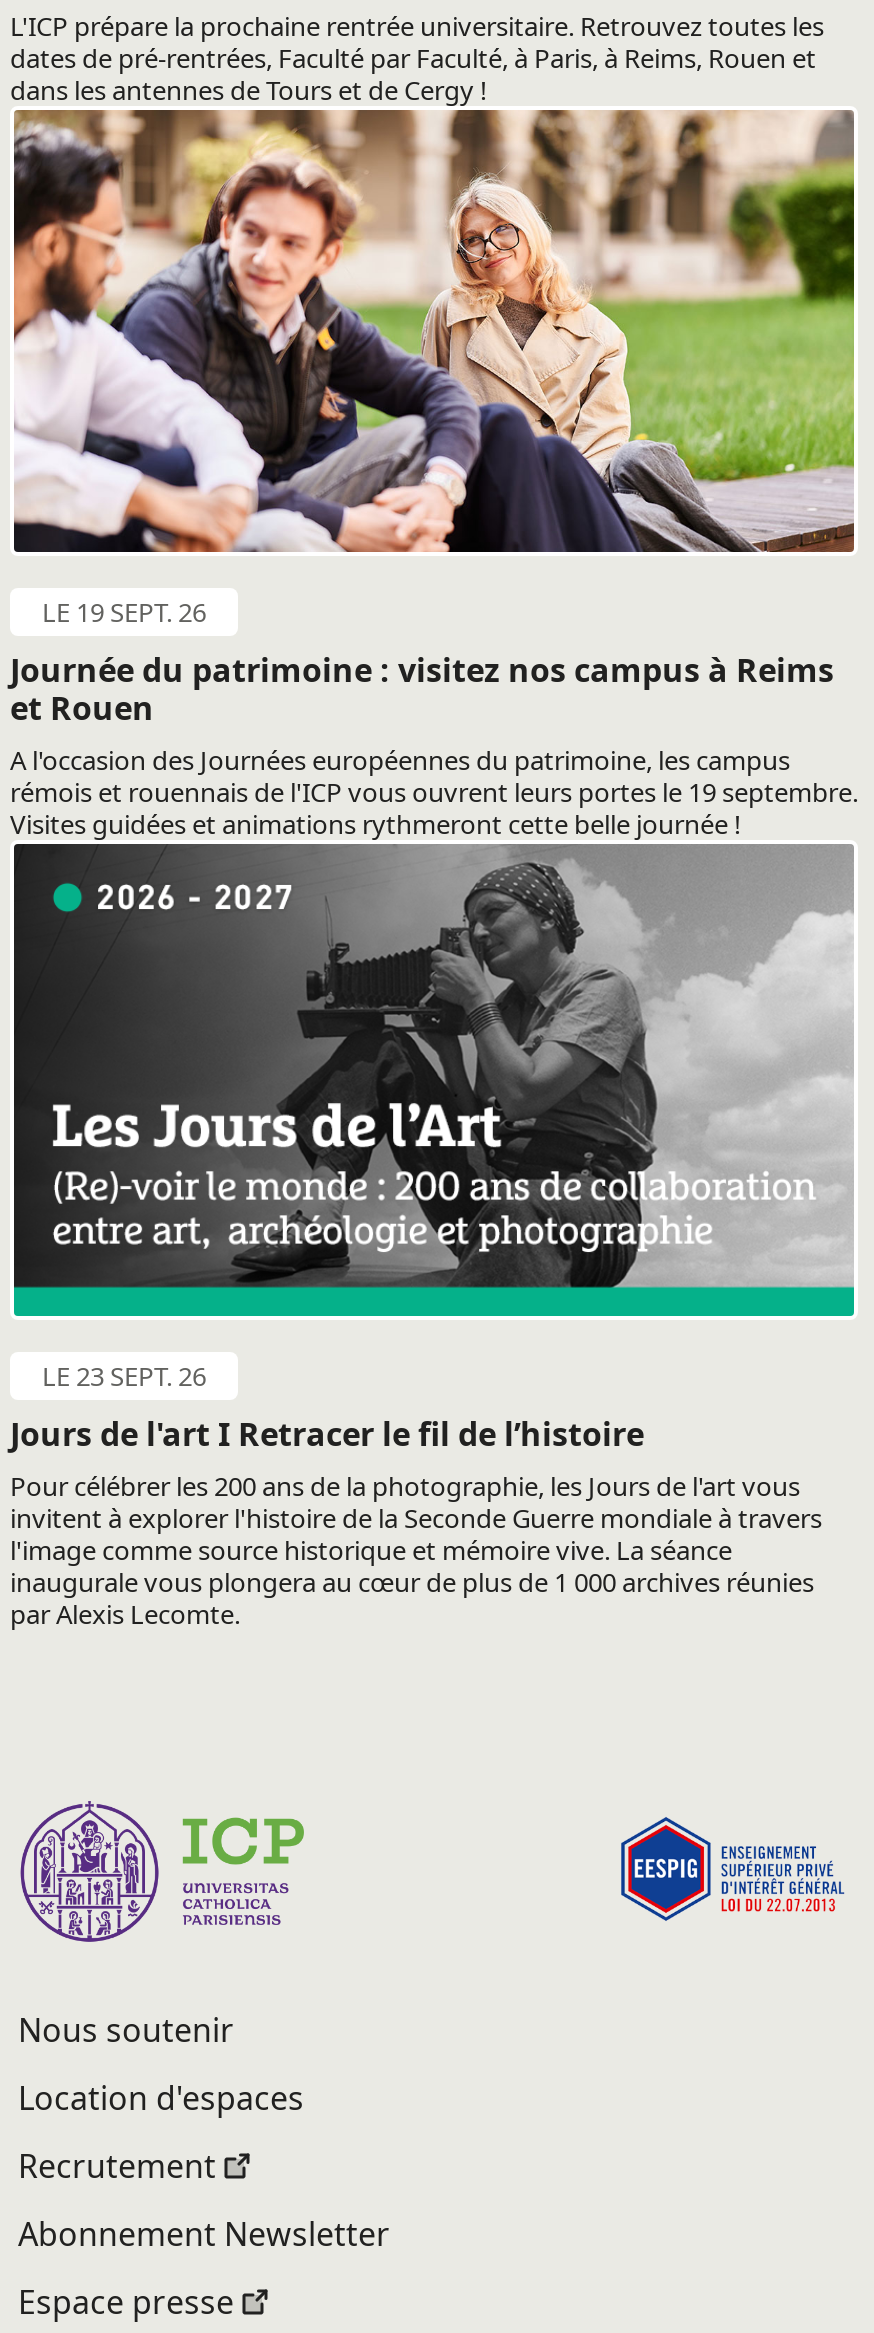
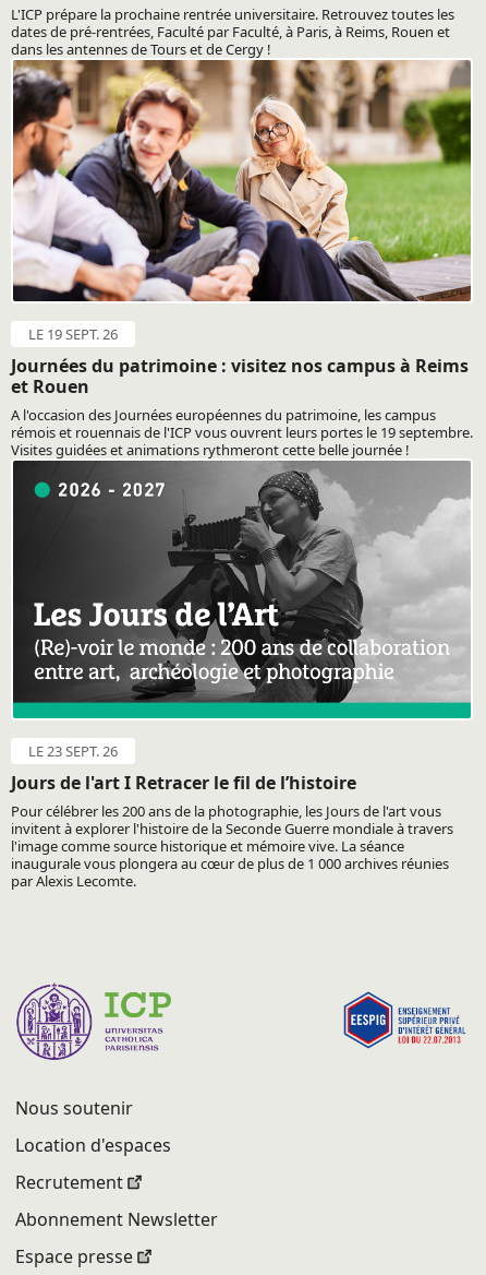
[10,647,834,691] Journée du patrimoine : visitez nos campus à Reims -> [11,353,469,377] Journées du patrimoine : visitez nos campus à Reims

